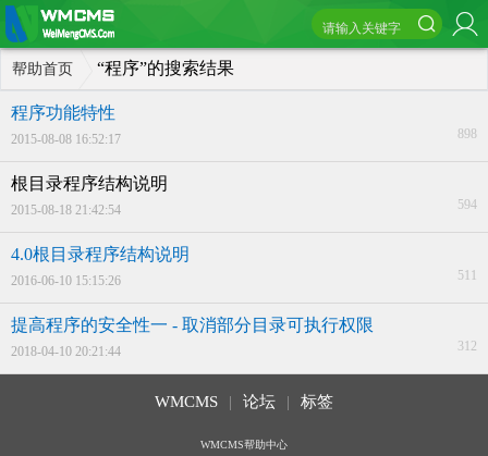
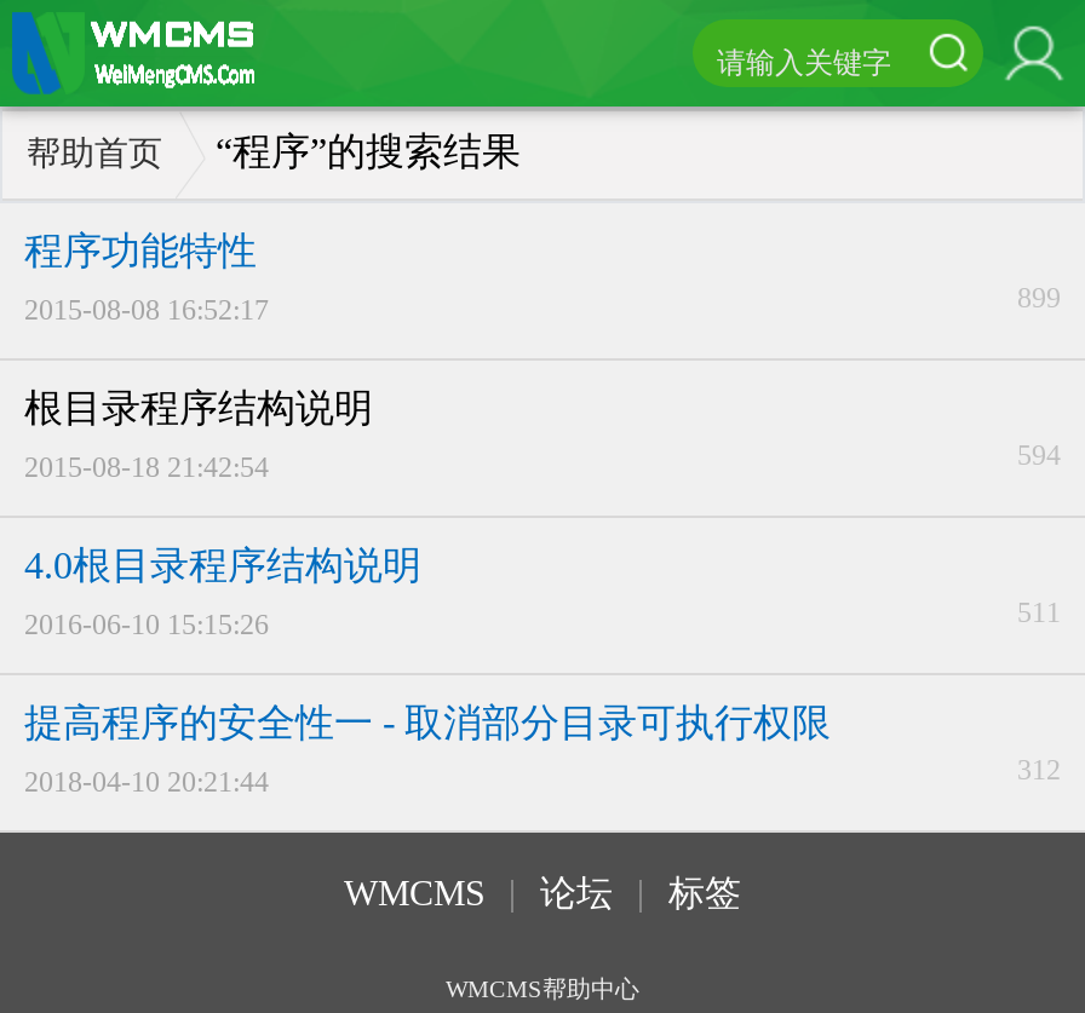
[457,126,477,141] 898 -> [1017,281,1061,315] 899

